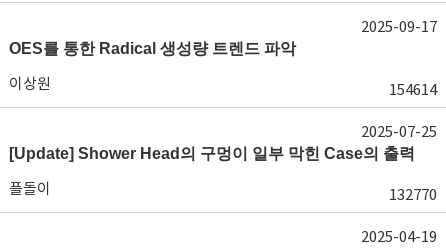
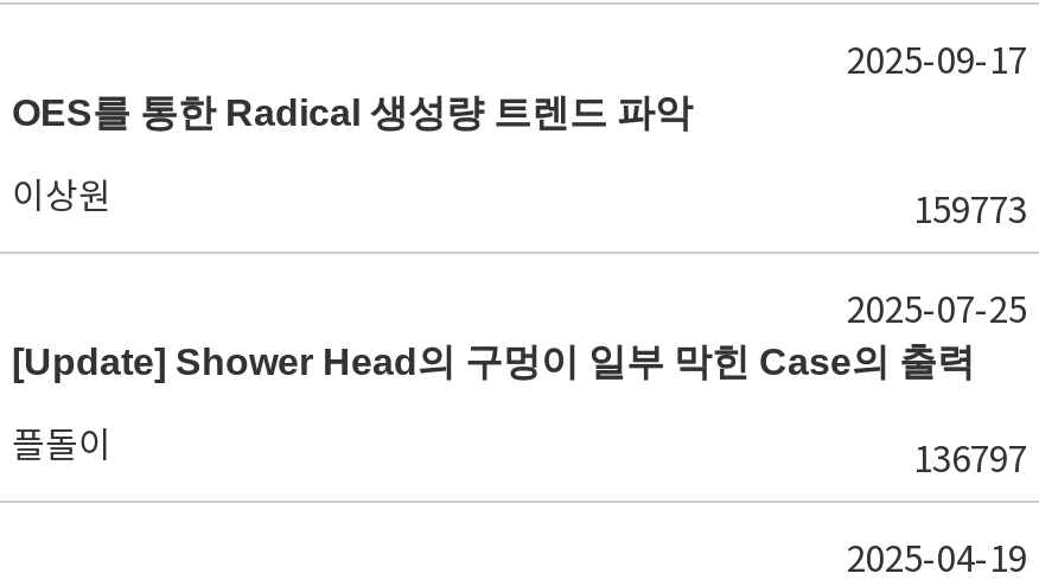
[389,80,437,99] 154614 -> [913,187,1027,232] 159773
[389,185,437,204] 132770 -> [913,436,1027,481] 136797

